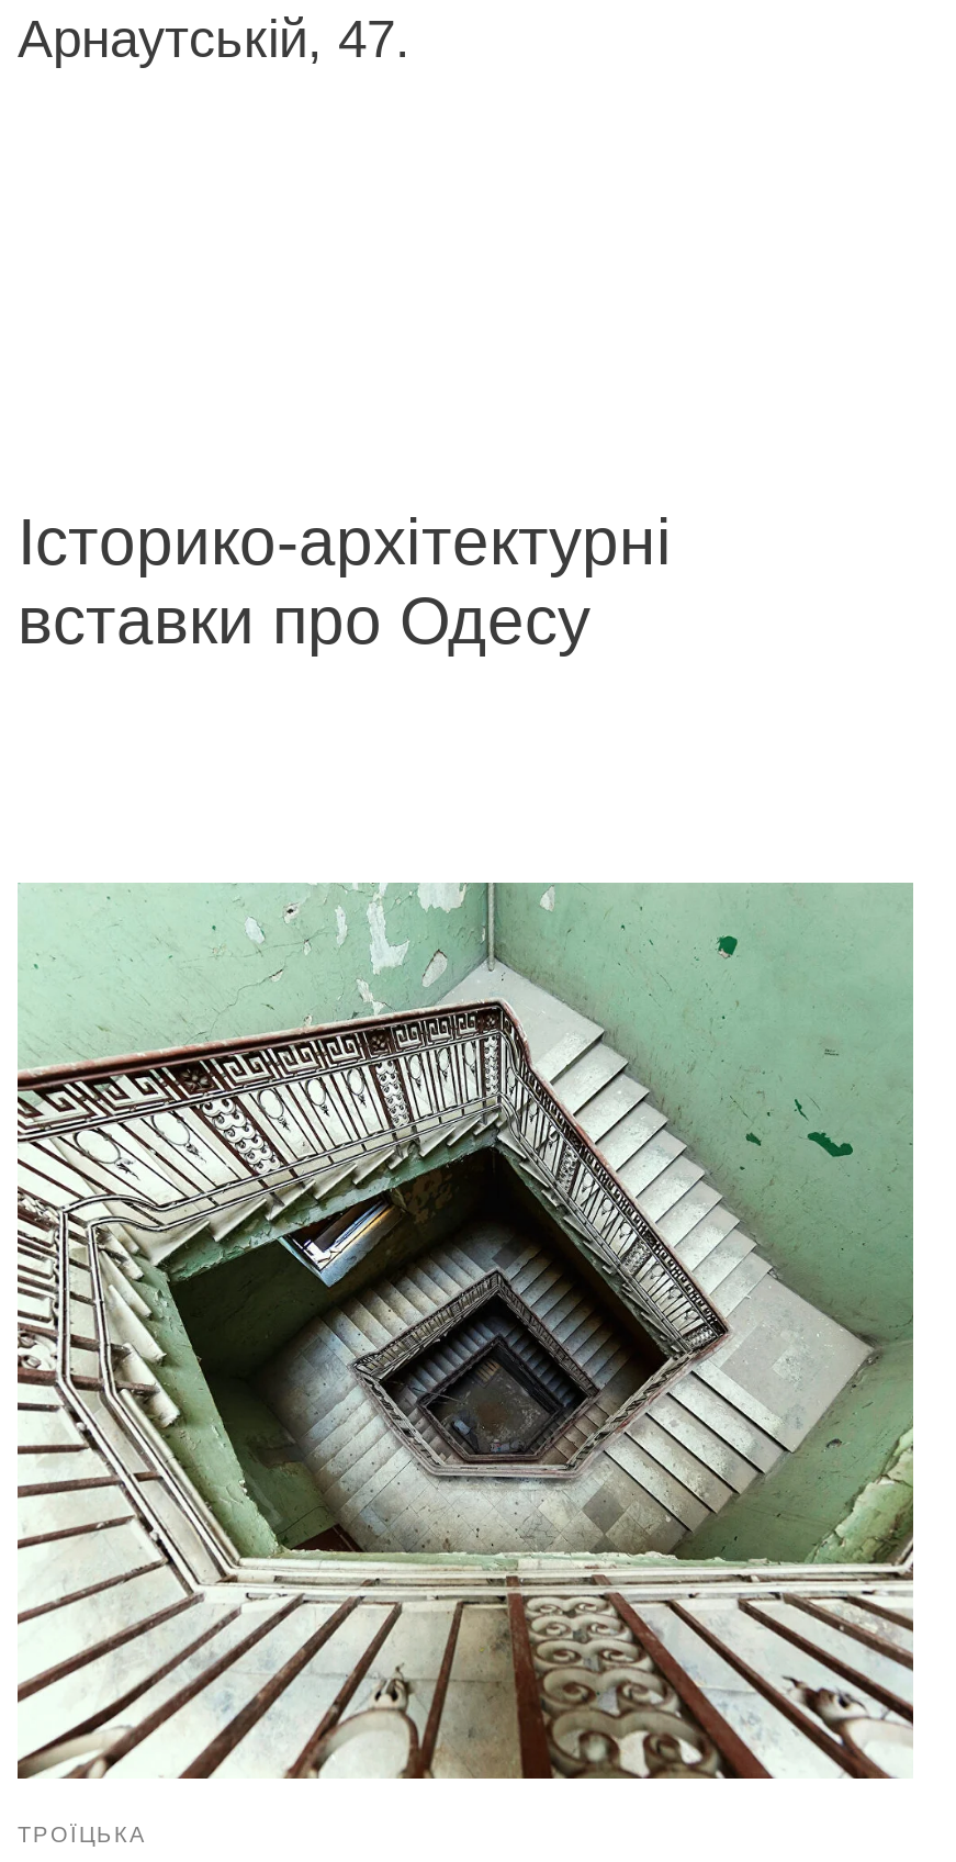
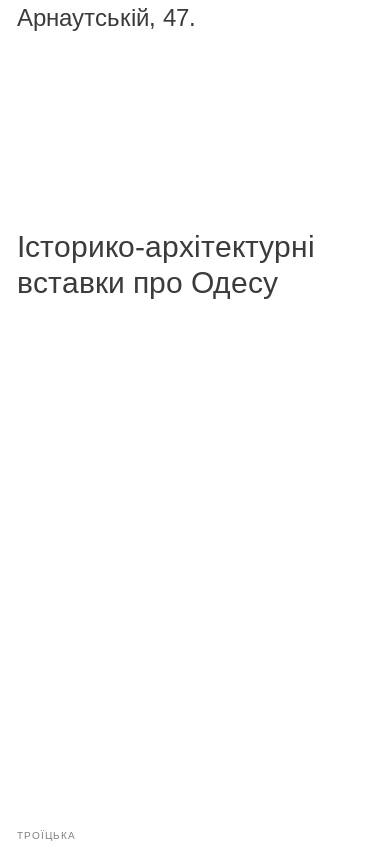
[15,880,915,1781] [image] -> none

